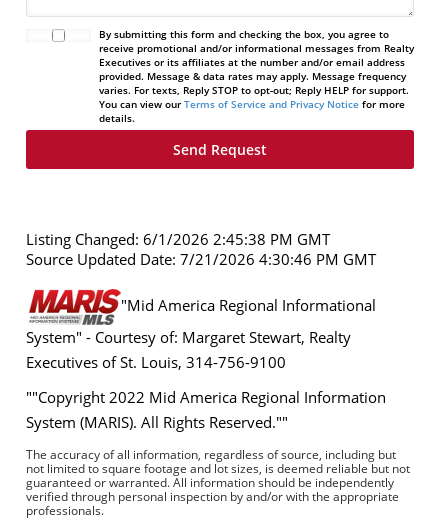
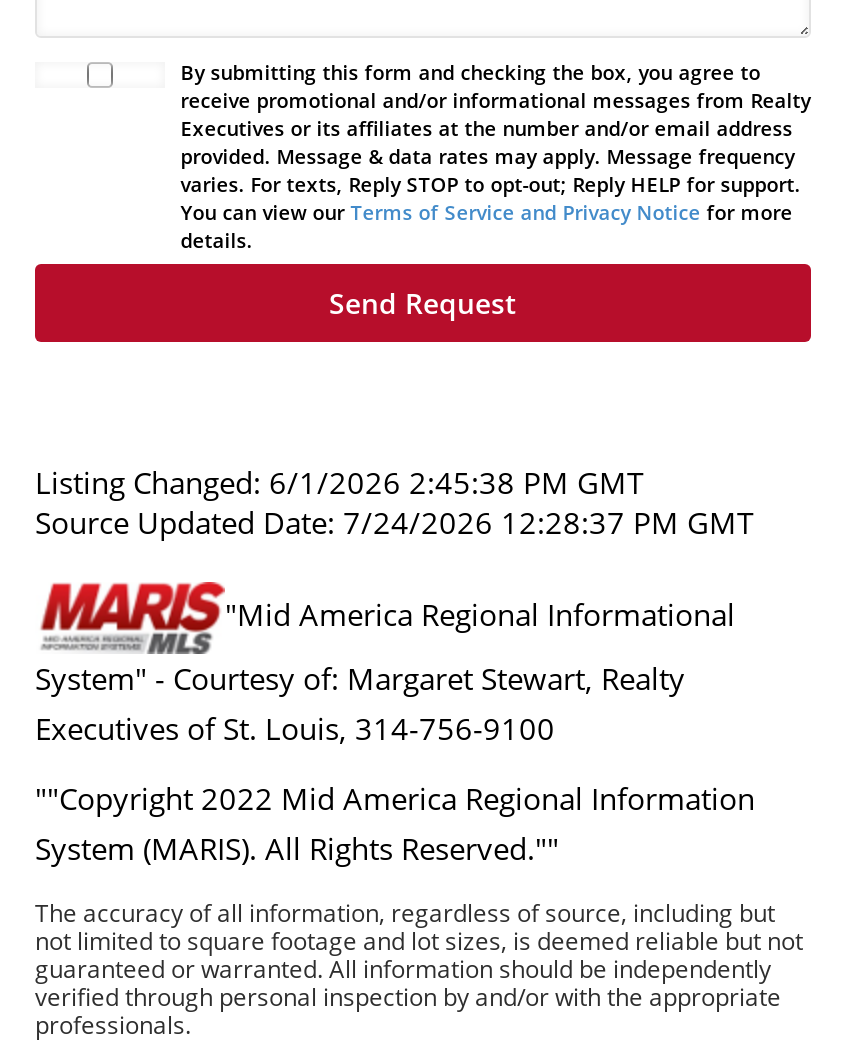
[26,249,376,269] Source Updated Date: 7/21/2026 4:30:46 PM GMT -> [35,501,753,541] Source Updated Date: 7/24/2026 12:28:37 PM GMT

